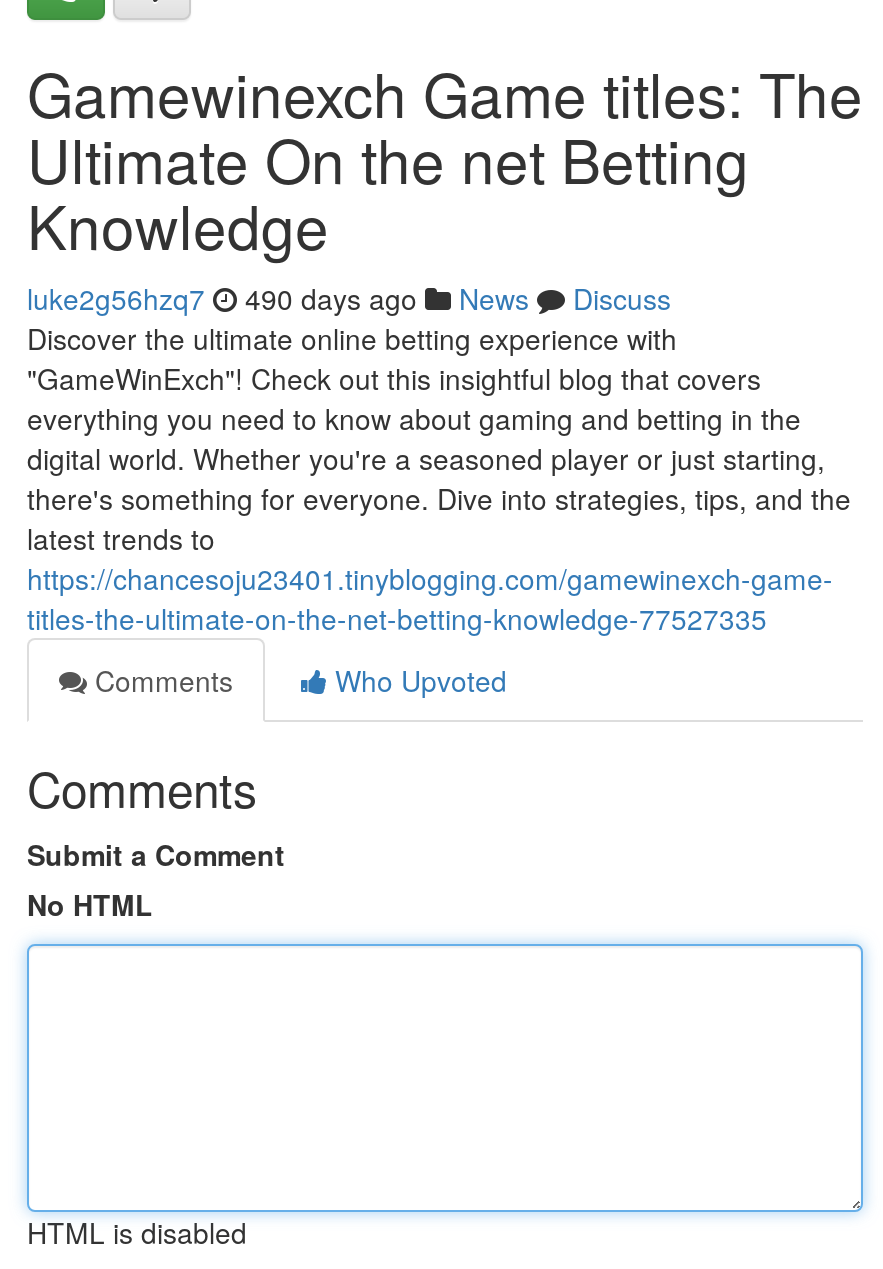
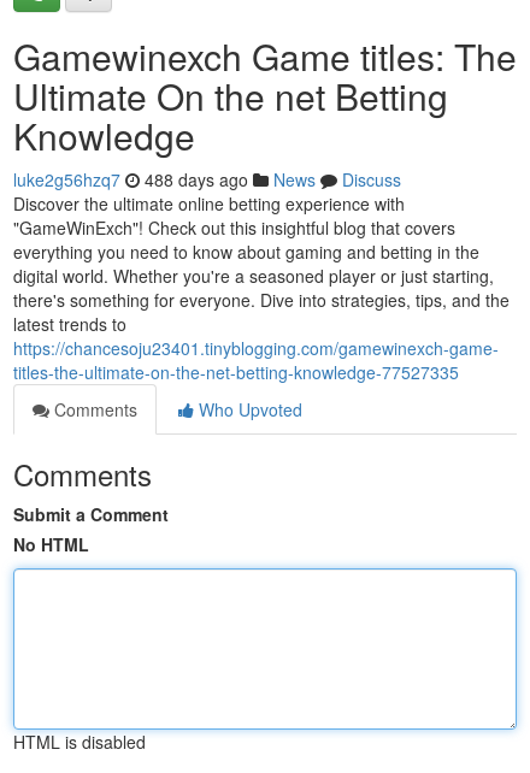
[27,278,671,318] luke2g56hzq7 490 days ago News Discuss -> [13,167,401,191] luke2g56hzq7 488 days ago News Discuss

